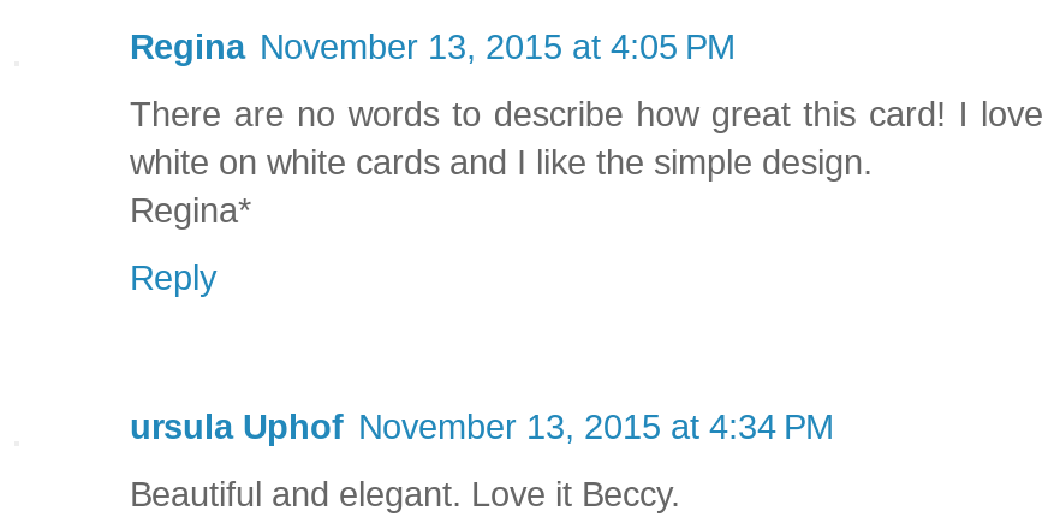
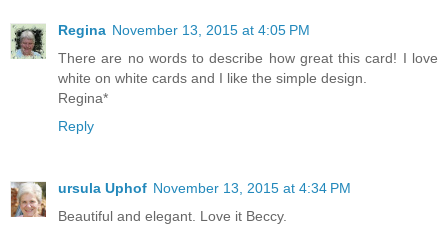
none -> [10,23,47,60] [image]
none -> [10,181,47,218] [image]

